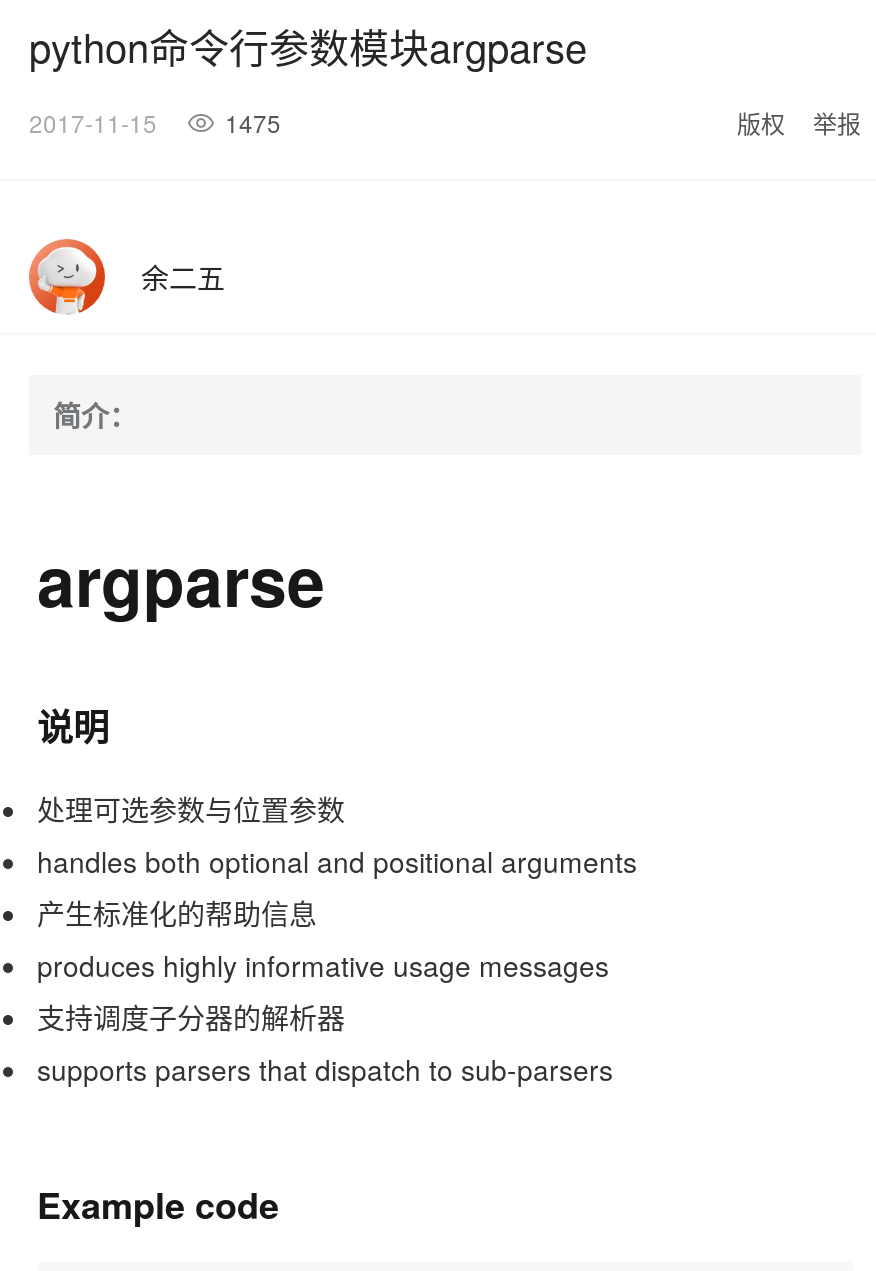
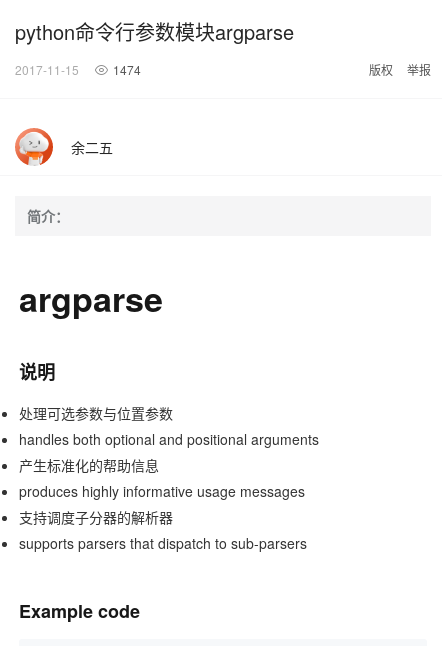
[29,105,281,139] 2017-11-15 1475 -> [15,61,141,78] 2017-11-15 1474

